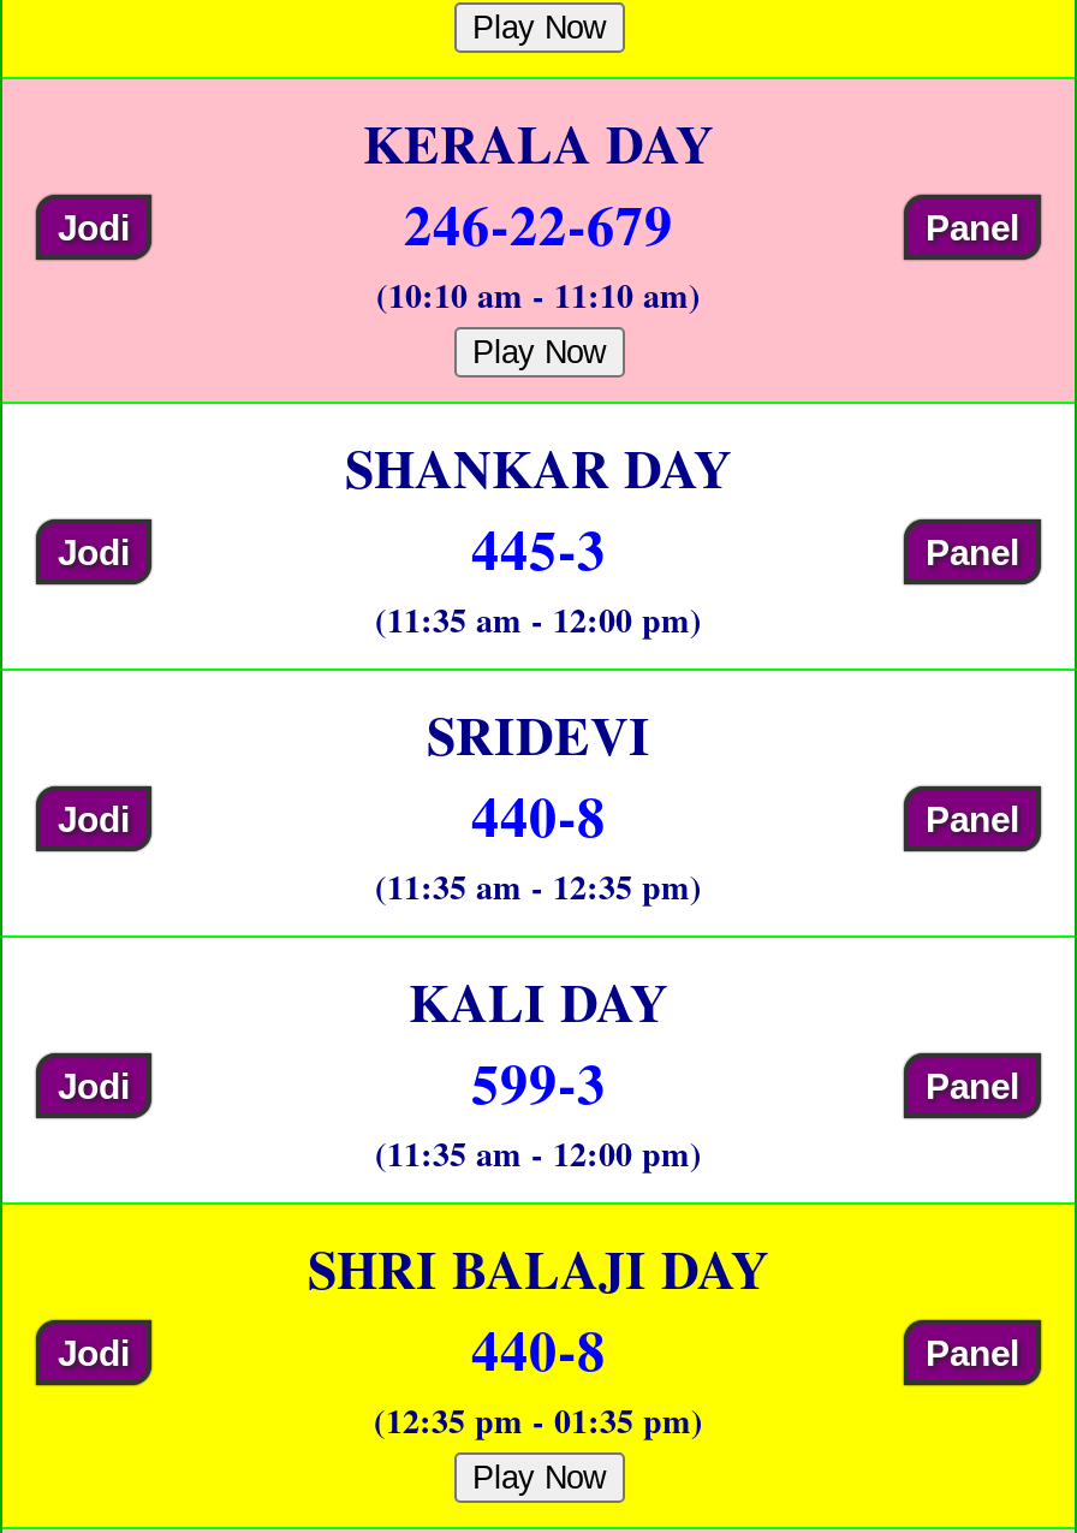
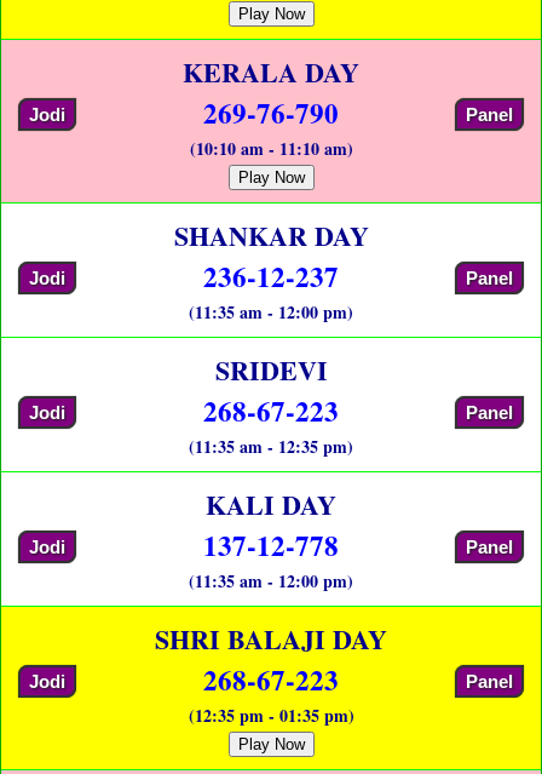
[404,182,673,264] 246-22-679 -> [203,92,339,133] 269-76-790
[471,507,606,589] 445-3 -> [203,255,339,297] 236-12-237
[471,774,606,856] 440-8 -> [203,390,339,431] 268-67-223
[471,1041,606,1123] 599-3 -> [203,524,339,565] 137-12-778
[471,1308,606,1389] 440-8 -> [203,659,339,700] 268-67-223

